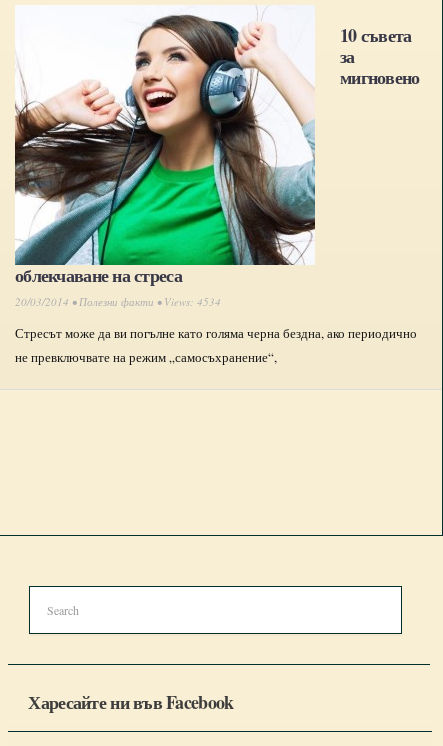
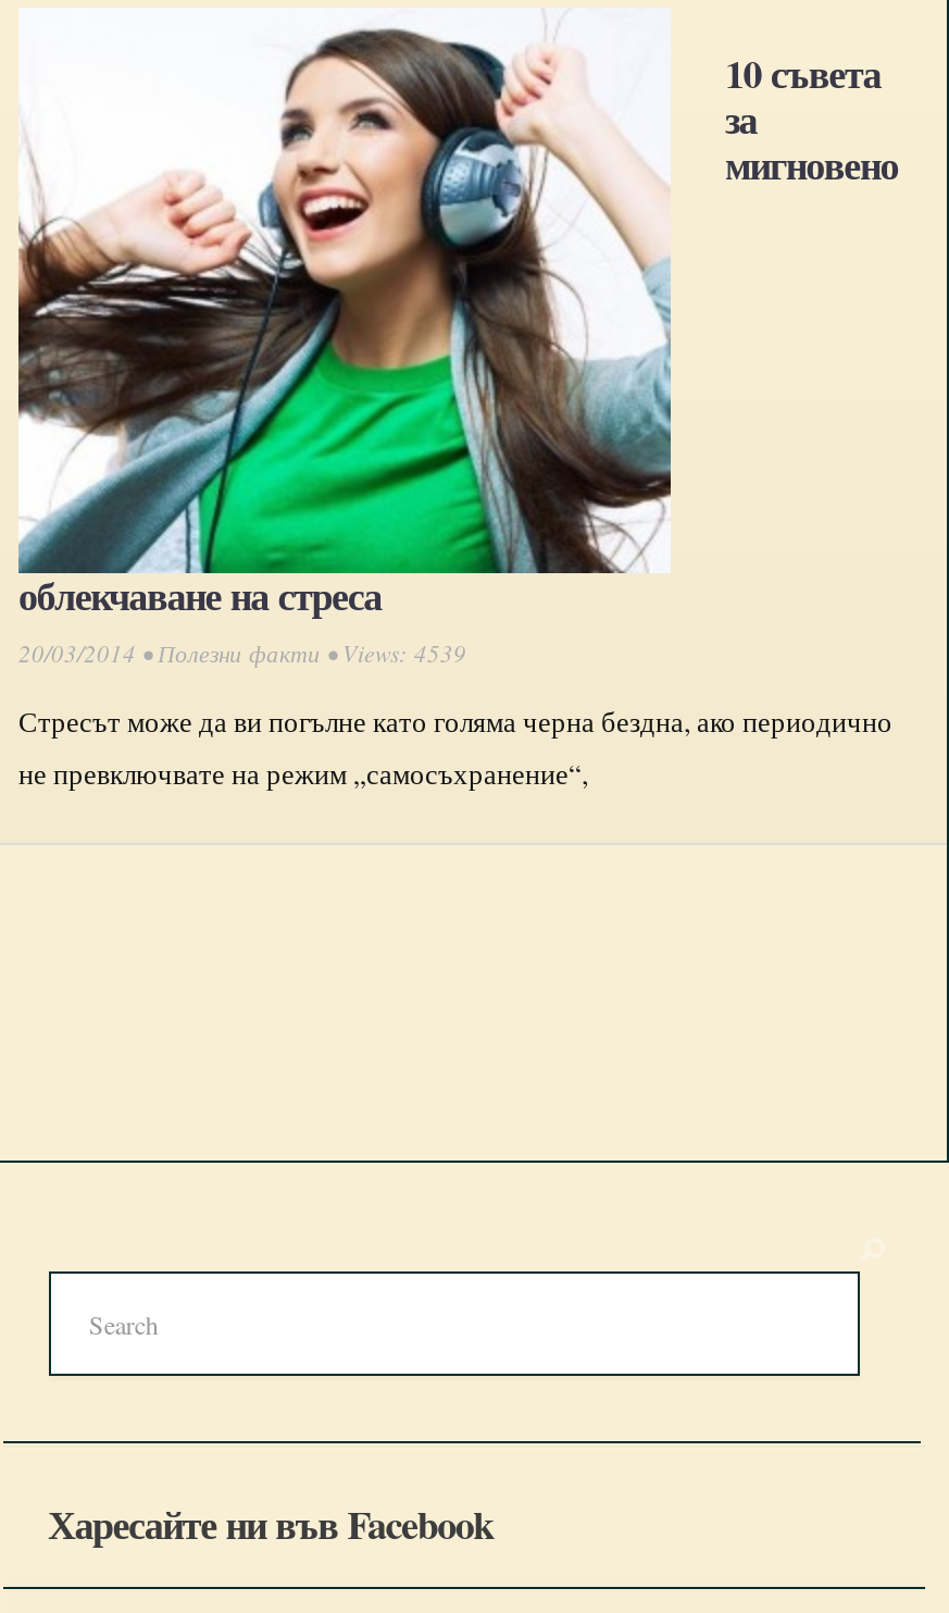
[15,294,221,309] 20/03/2014 •Полезни факти • Views: 4534 -> [18,636,466,669] 20/03/2014 •Полезни факти • Views: 4539

